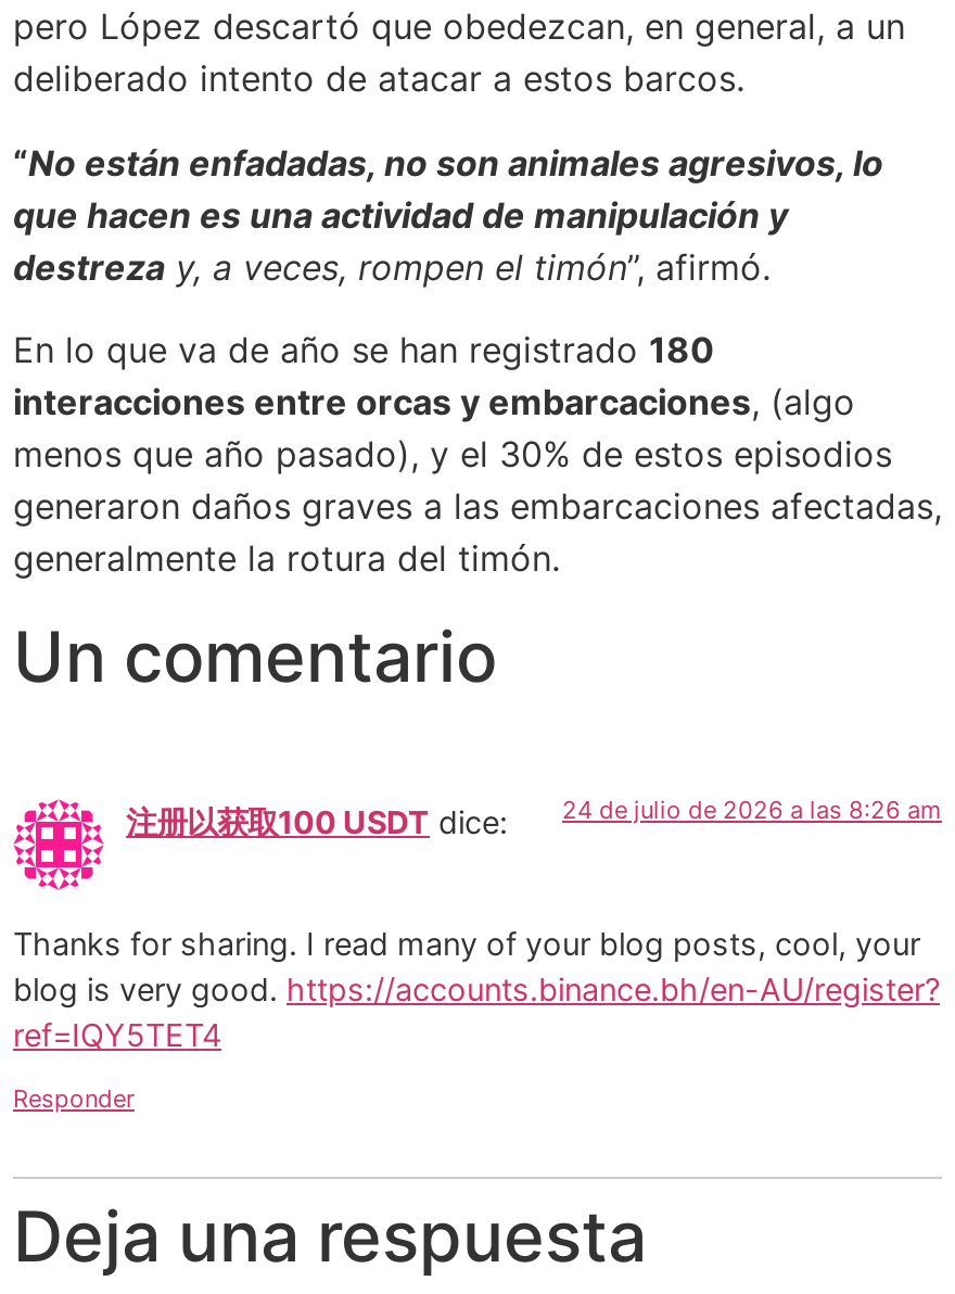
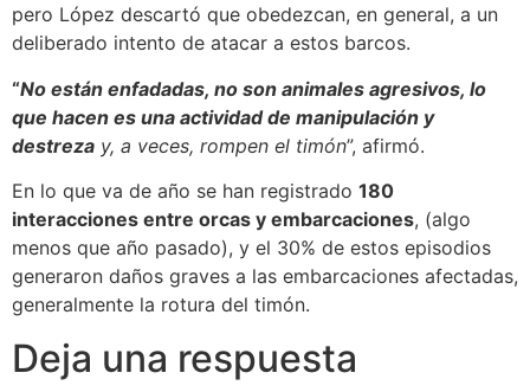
[13,613,942,892] [image] | Un comentario | 注册以获取100 USDT dice: | 24 de julio de 2026 a las 8:26 am -> none
[13,925,940,1114] Thanks for sharing. I read many of your blog posts, cool, your | blog is very good. https://accounts.binance.bh/en-AU/register? | ref=IQY5TET4 | Responder -> none

